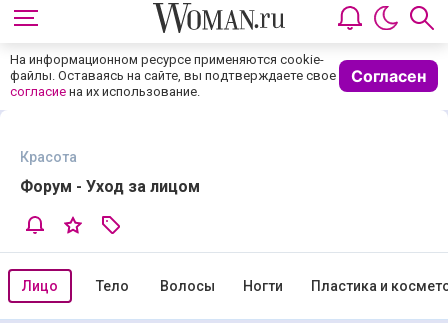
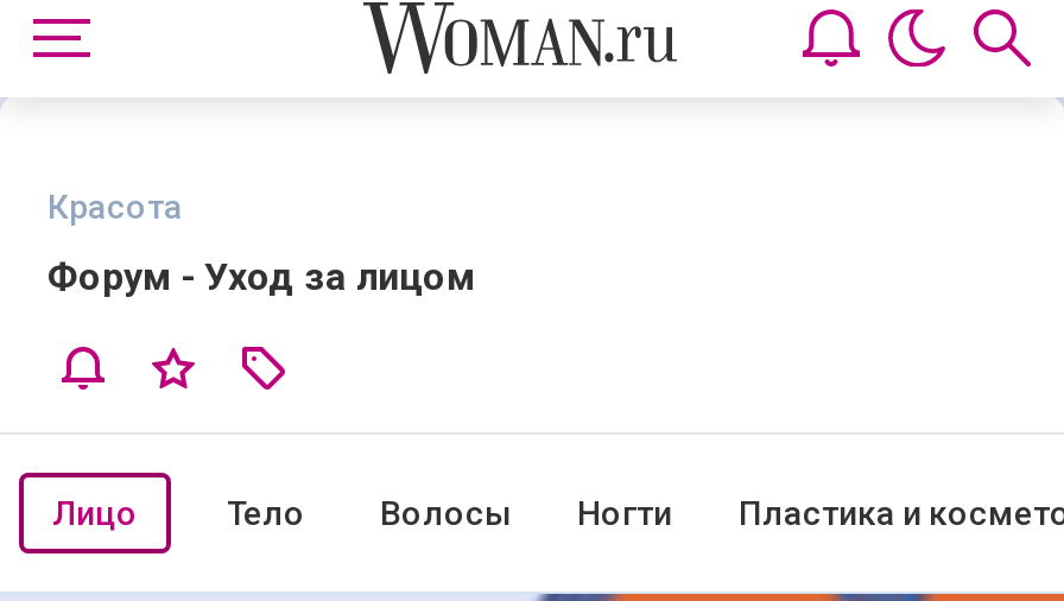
[10,52,336,99] На информационном ресурсе применяются cookie- | файлы. Оставаясь на сайте, вы подтверждаете свое | согласие на их использование. -> none
[351,66,426,86] Согласен -> none

